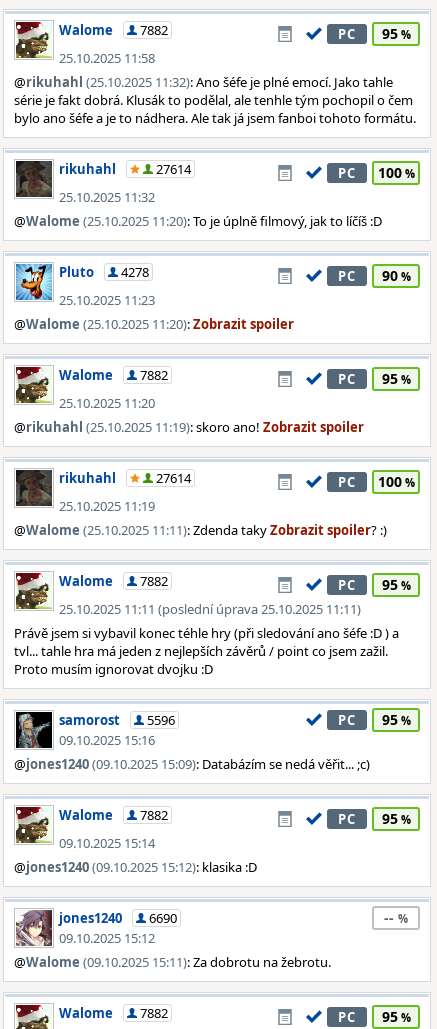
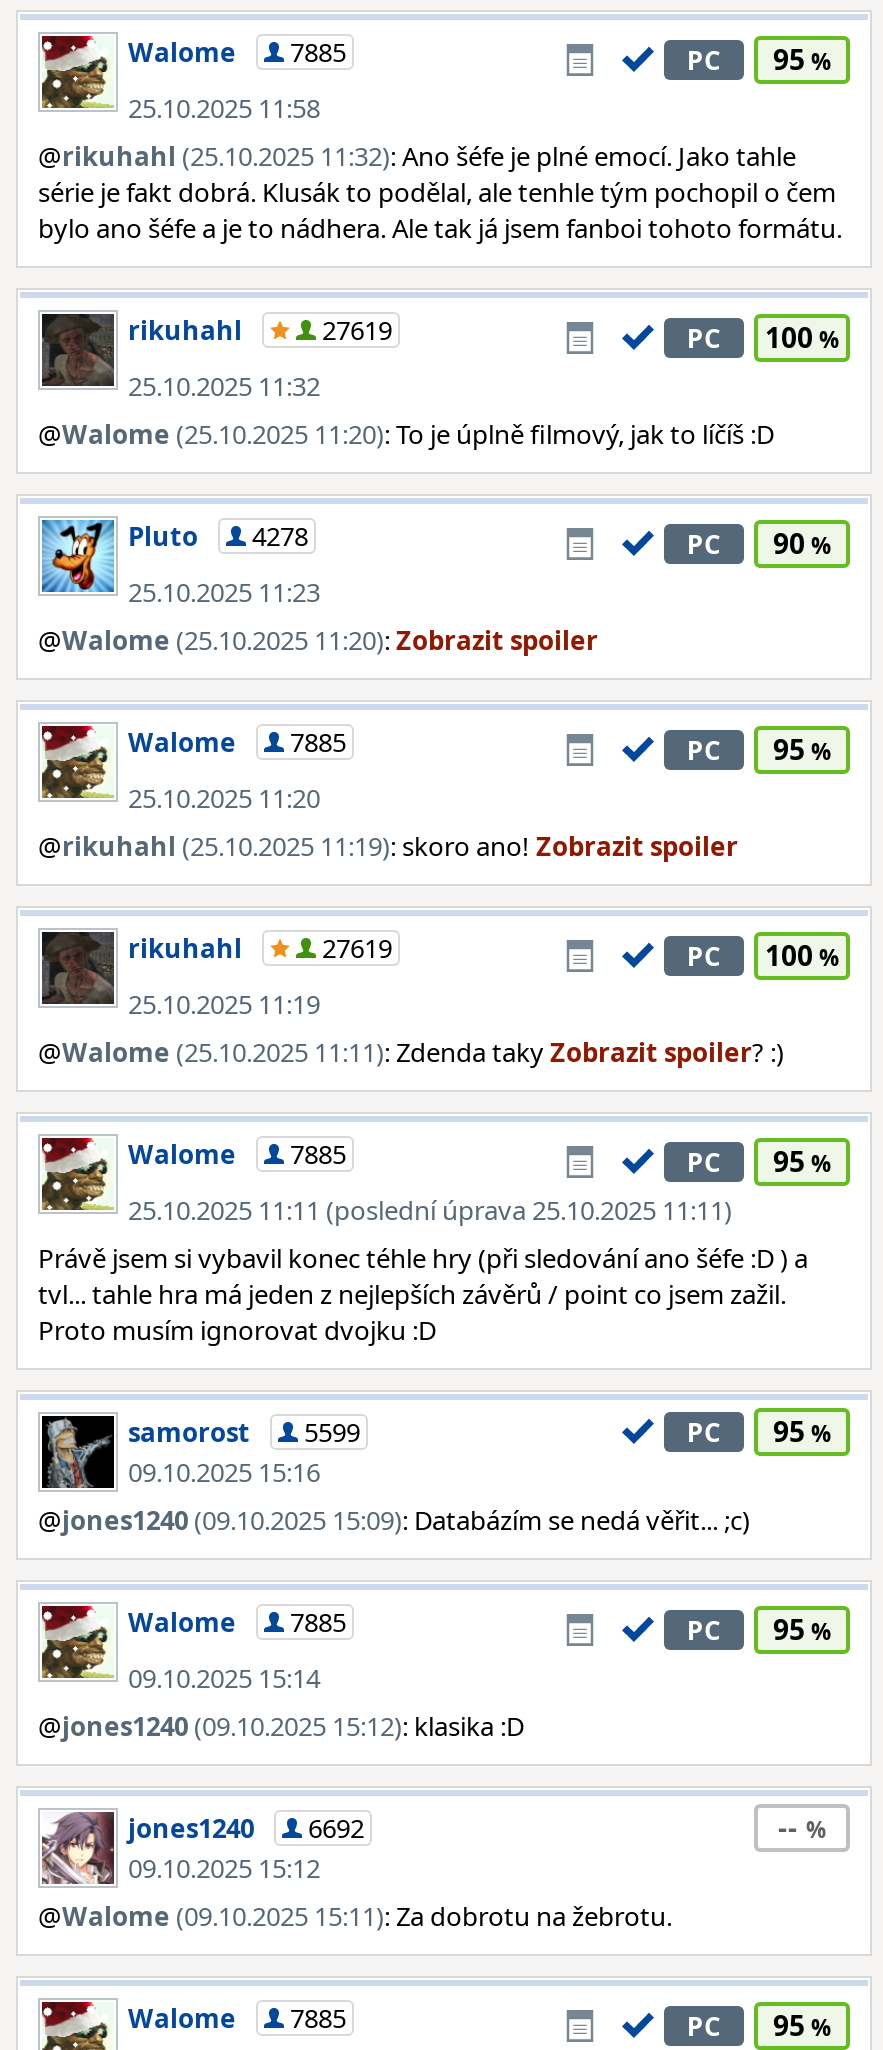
[59,21,168,39] Walome 7882 -> [128,34,346,70] Walome 7885
[156,160,191,178] 27614 -> [322,312,392,348] 27619
[59,366,168,384] Walome 7882 -> [128,724,346,760] Walome 7885
[156,469,191,487] 27614 -> [322,930,392,966] 27619
[59,572,168,590] Walome 7882 -> [128,1136,346,1172] Walome 7885
[59,711,175,729] samorost 5596 -> [128,1414,360,1450] samorost 5599
[59,806,168,824] Walome 7882 -> [128,1604,346,1640] Walome 7885
[59,909,177,927] jones1240 6690 -> [128,1810,364,1846] jones1240 6692
[59,1004,168,1022] Walome 7882 -> [128,2000,346,2036] Walome 7885

